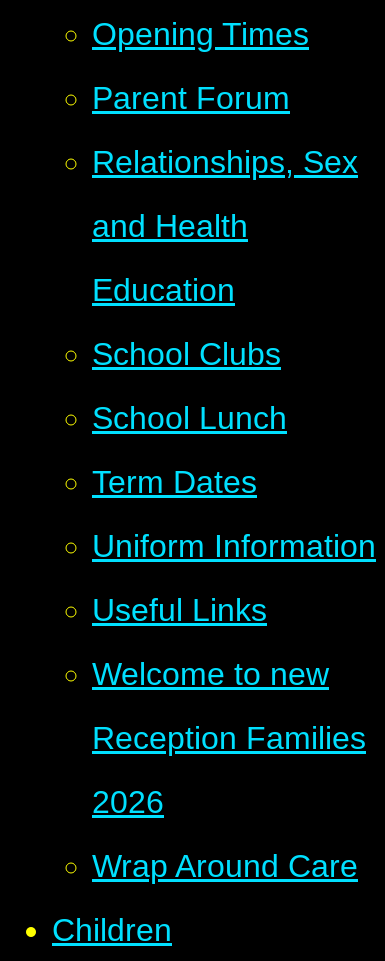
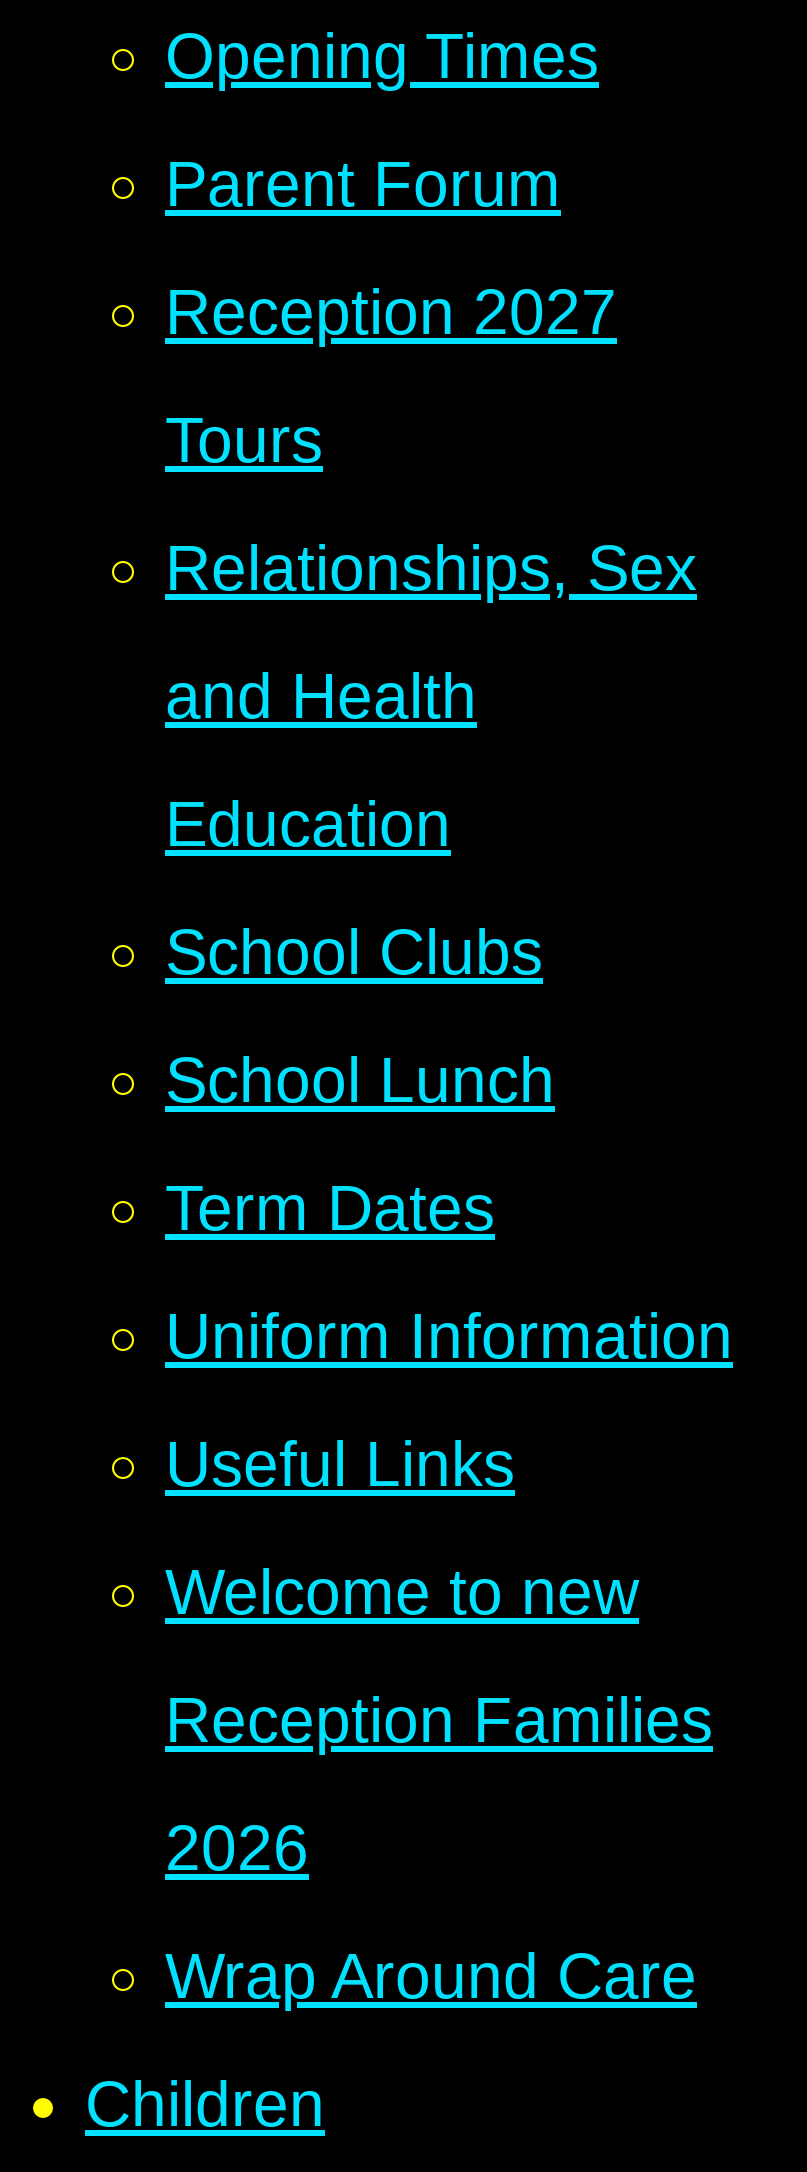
none -> [165,276,617,476] Reception 2027 | Tours

